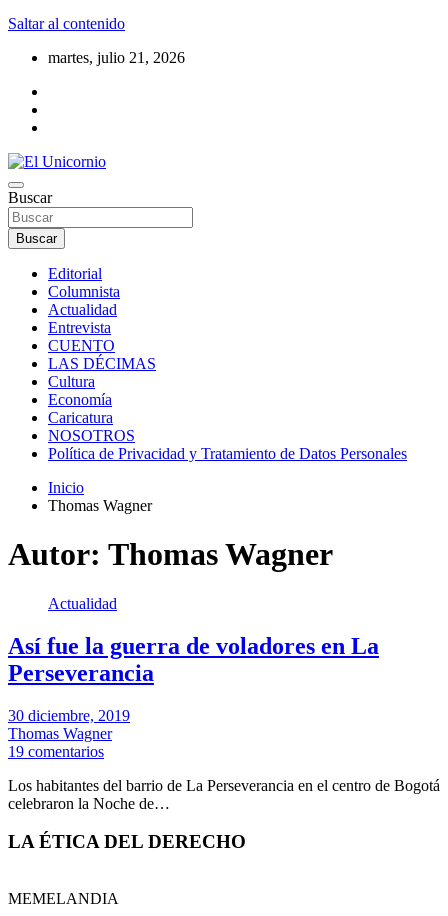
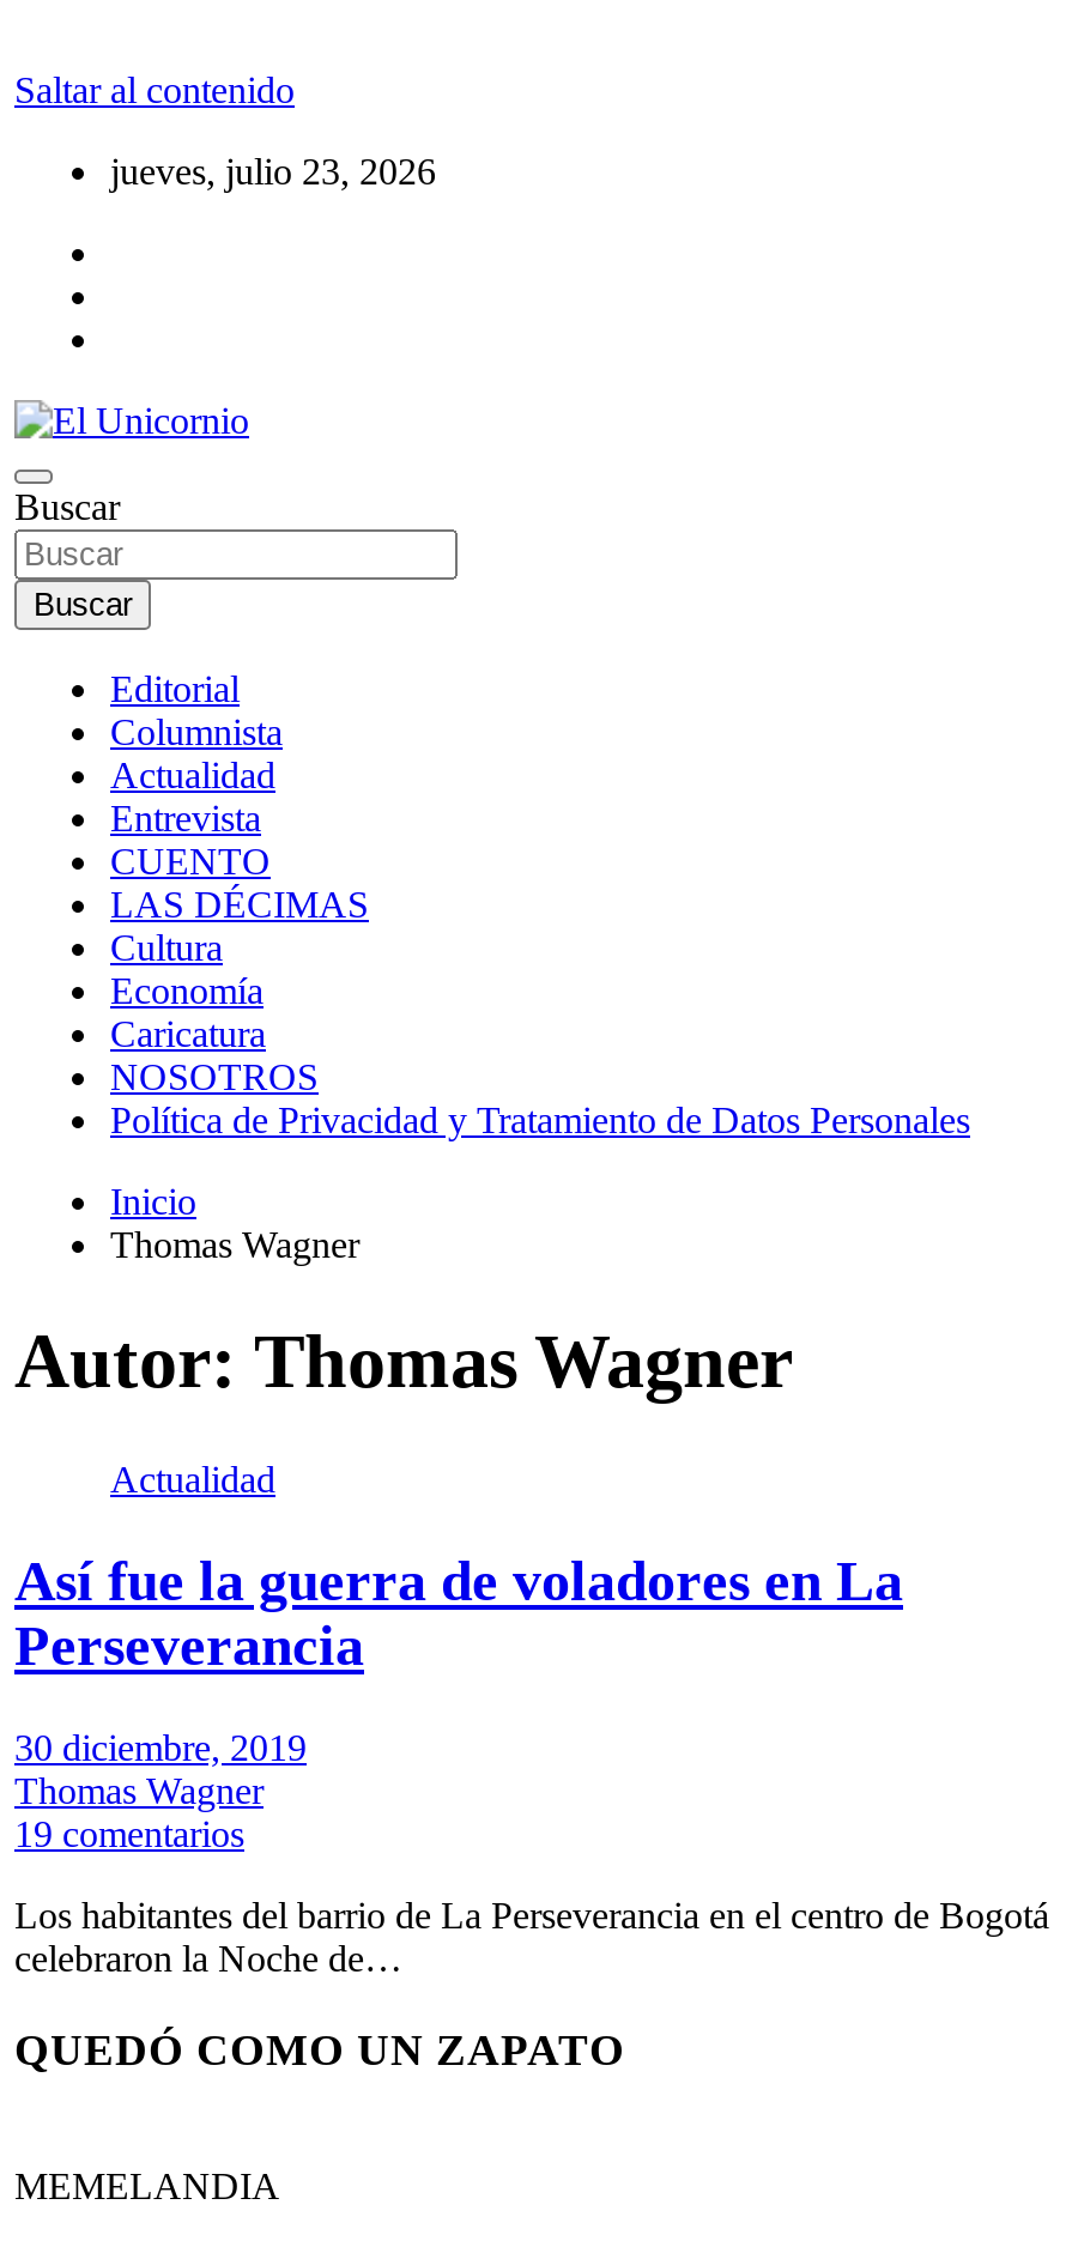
[48,49,185,66] martes, julio 21, 2026 -> [110,151,436,192] jueves, julio 23, 2026
[8,831,246,852] LA ÉTICA DEL DERECHO -> [14,2025,625,2075] QUEDÓ COMO UN ZAPATO

